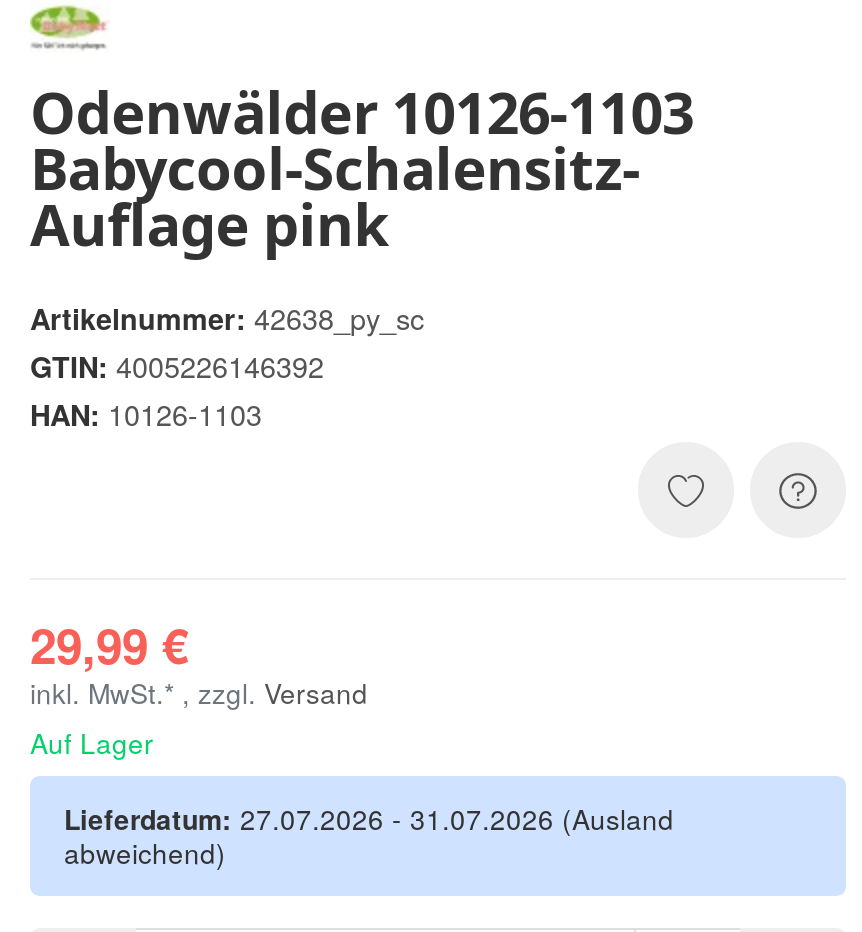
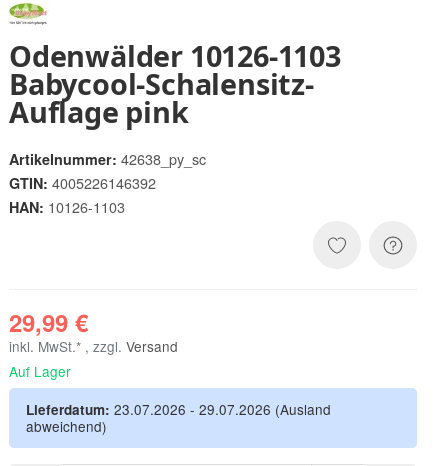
[64,799,674,839] Lieferdatum: 27.07.2026 - 31.07.2026 (Ausland -> [26,399,331,419] Lieferdatum: 23.07.2026 - 29.07.2026 (Ausland

